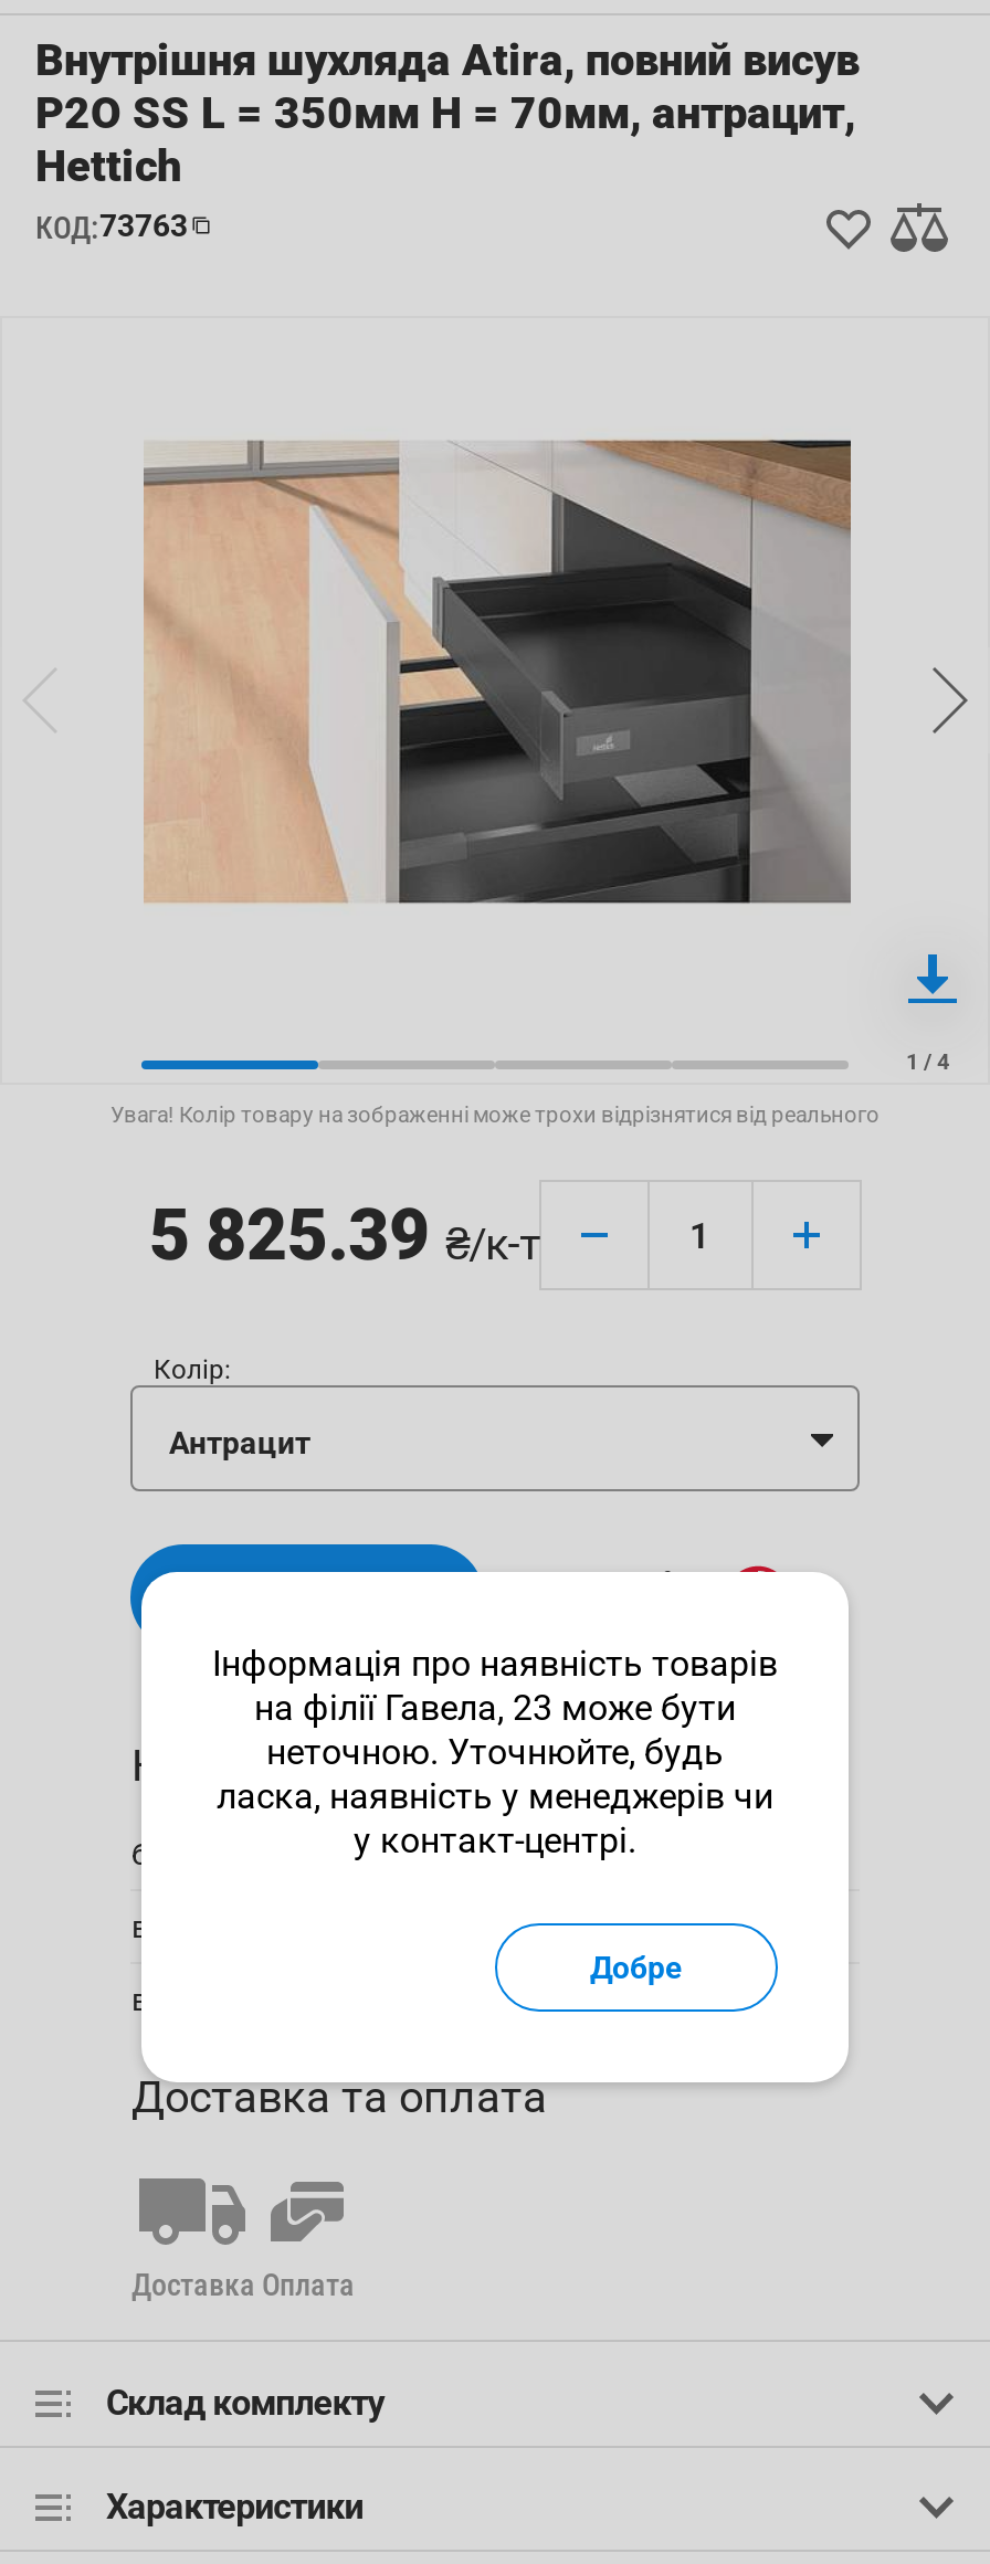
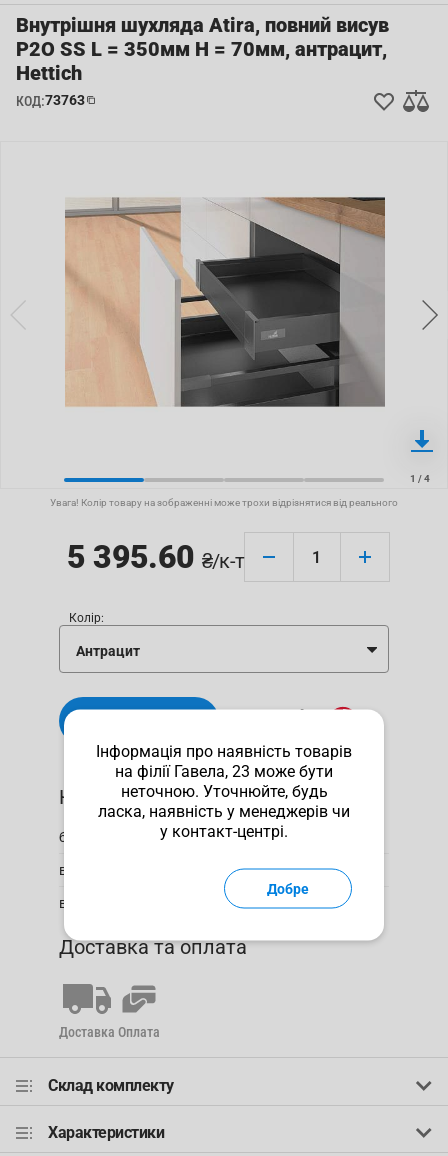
[149,1193,540,1277] 5 825.39 ₴/к-т -> [67,538,244,576] 5 395.60 ₴/к-т

